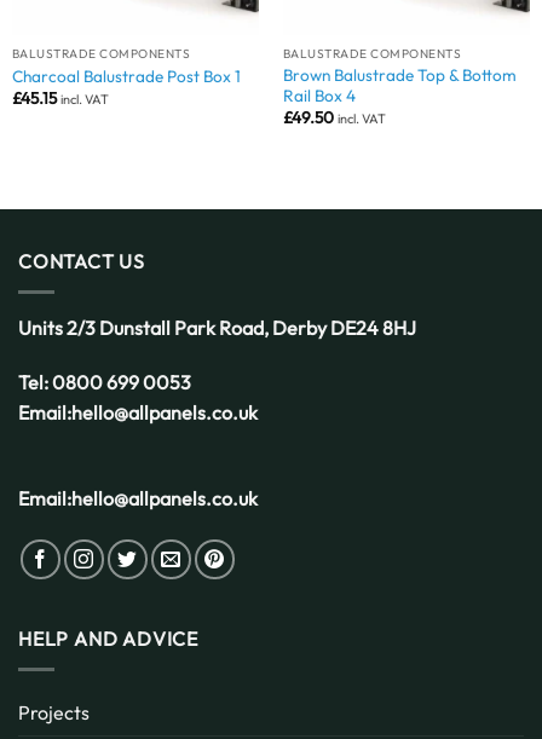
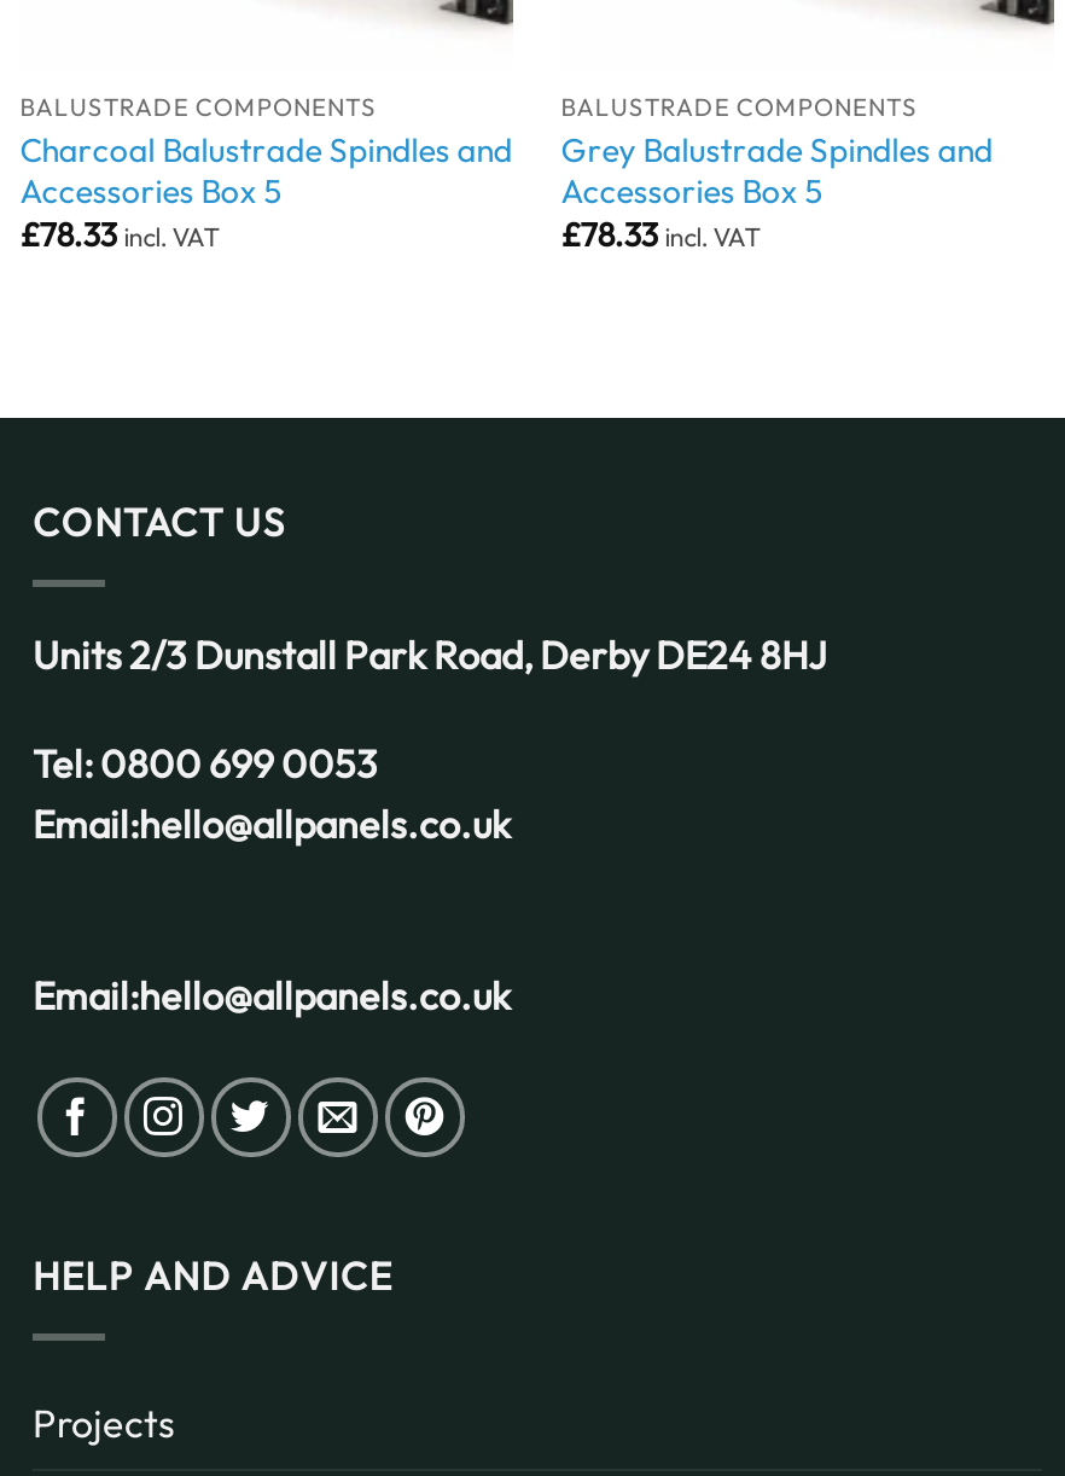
[12,65,241,109] Charcoal Balustrade Post Box 1 | £45.15 incl. VAT -> [20,128,513,257] Charcoal Balustrade Spindles and | Accessories Box 5 | £78.33 incl. VAT
[283,64,516,129] Brown Balustrade Top & Bottom | Rail Box 4 | £49.50 incl. VAT -> [561,128,993,257] Grey Balustrade Spindles and | Accessories Box 5 | £78.33 incl. VAT

